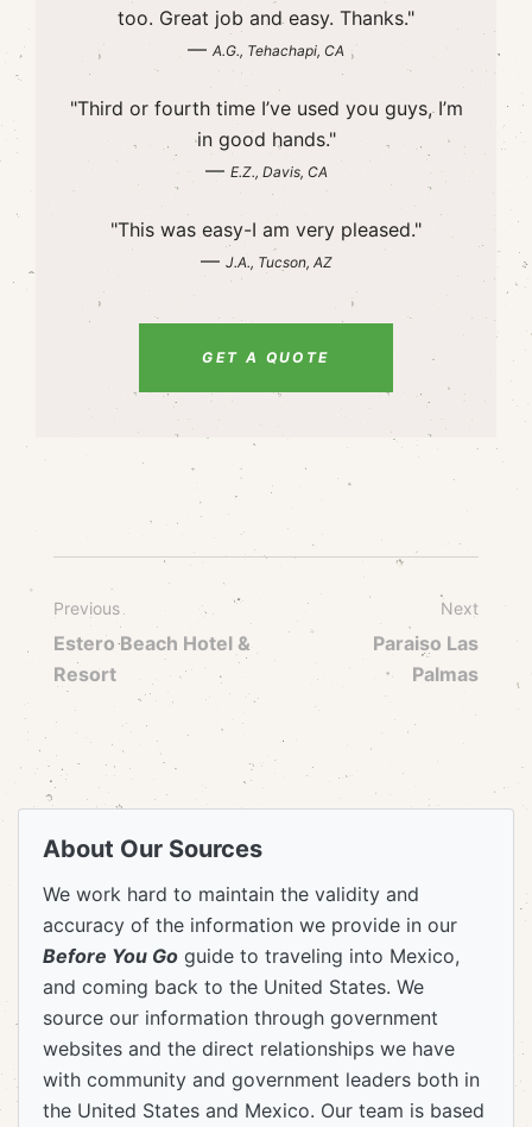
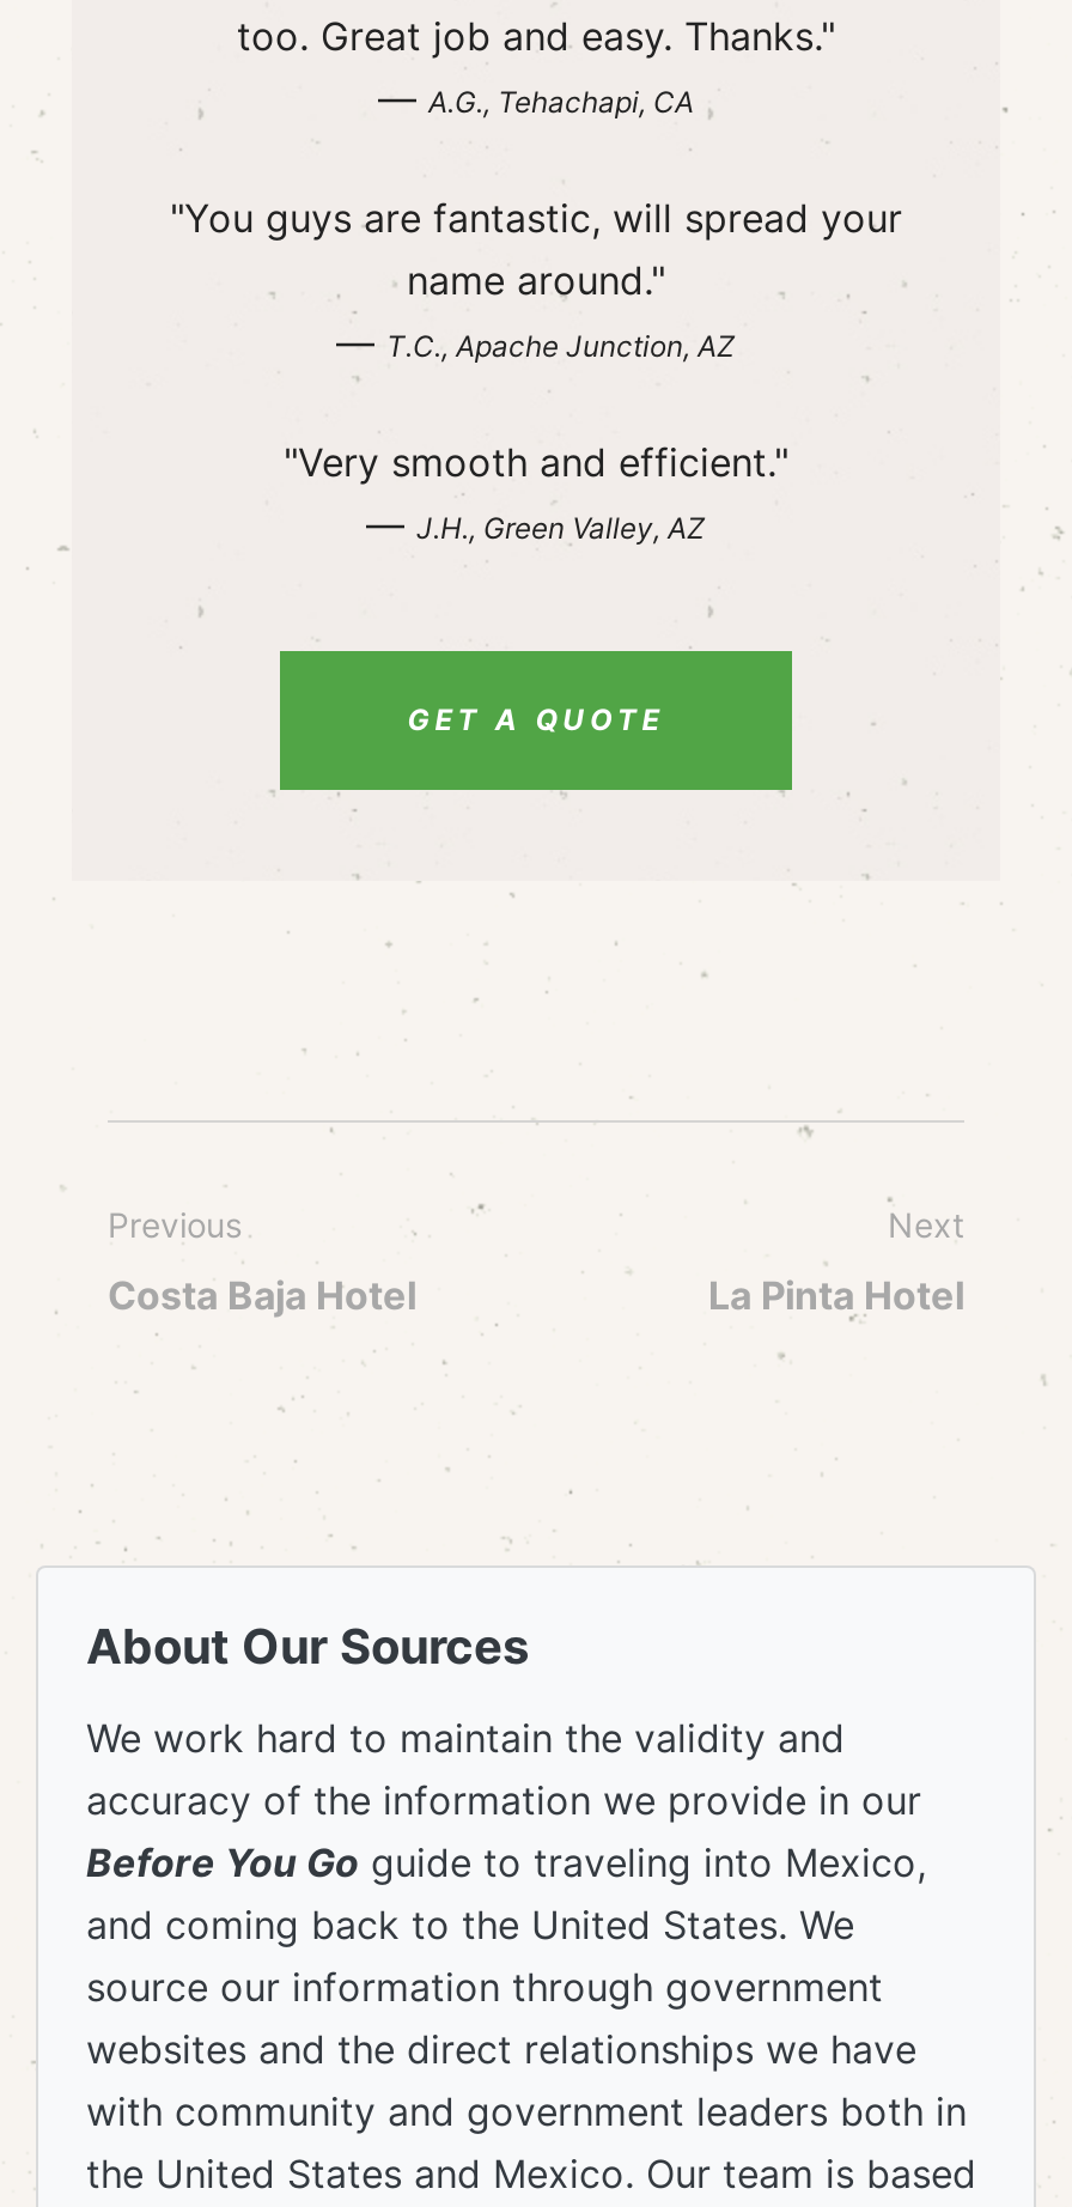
[69,96,463,182] "Third or fourth time I’ve used you guys, I’m | in good hands." | — E.Z., Davis, CA -> [170,194,902,366] "You guys are fantastic, will spread your | name around." | — T.C., Apache Junction, AZ
[110,218,422,272] "This was easy-I am very pleased." | — J.A., Tucson, AZ -> [284,438,788,548] "Very smooth and efficient." | — J.H., Green Valley, AZ
[53,631,251,686] Estero Beach Hotel & | Resort -> [108,1271,416,1319] Costa Baja Hotel
[373,631,479,686] Paraiso Las | Palmas -> [708,1271,964,1319] La Pinta Hotel

